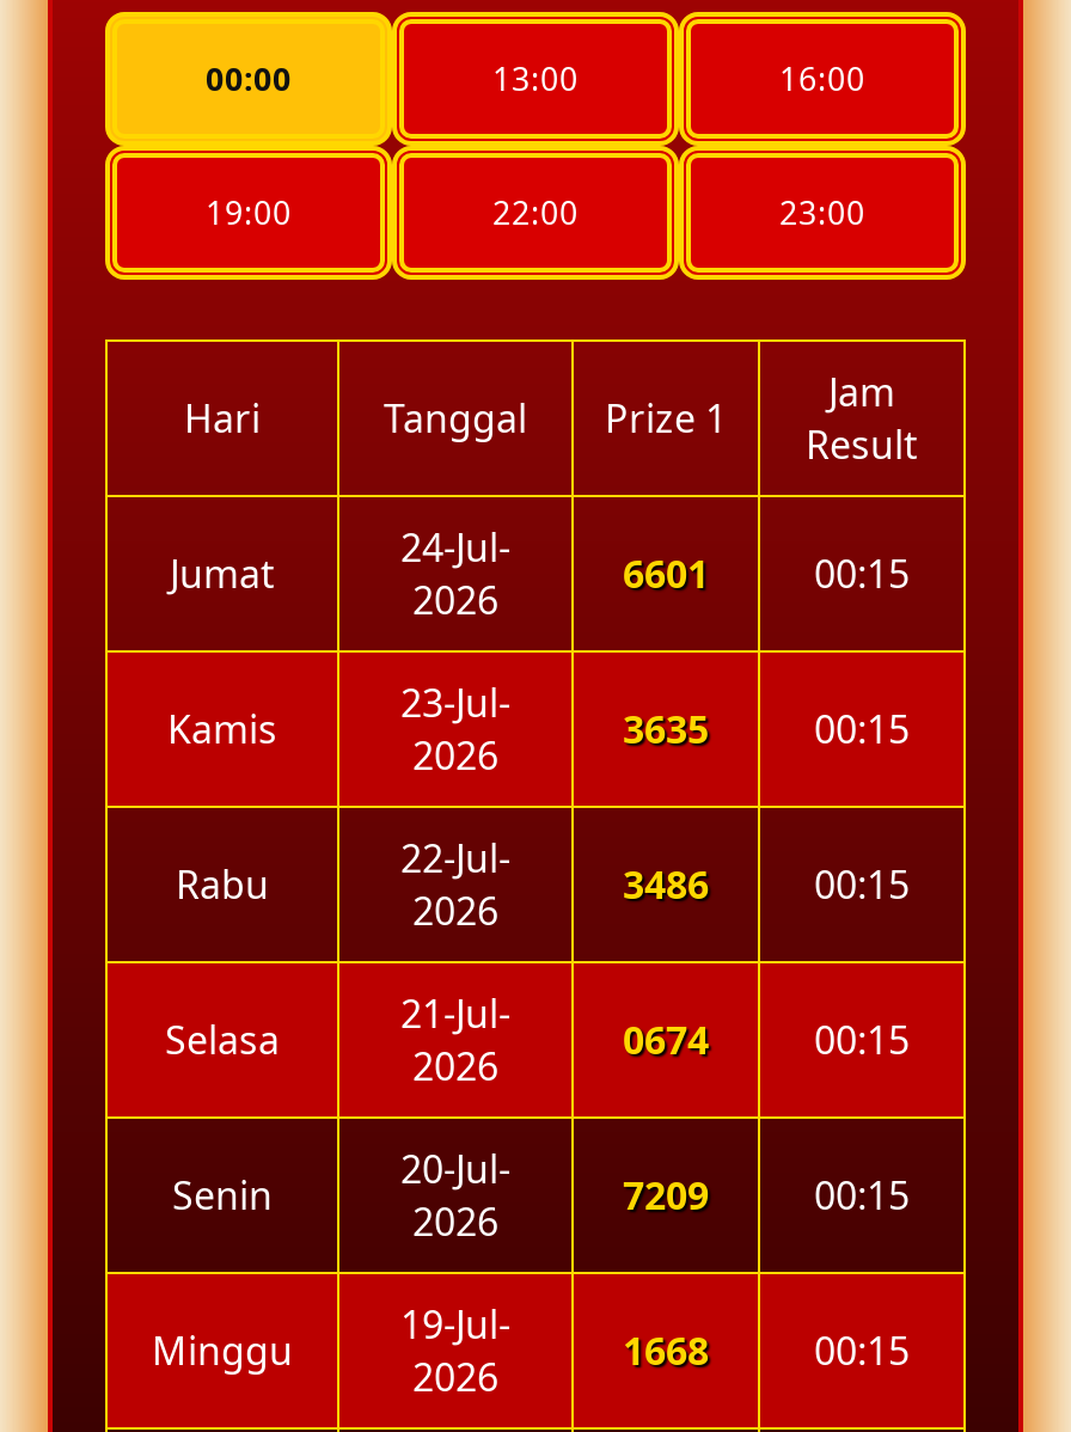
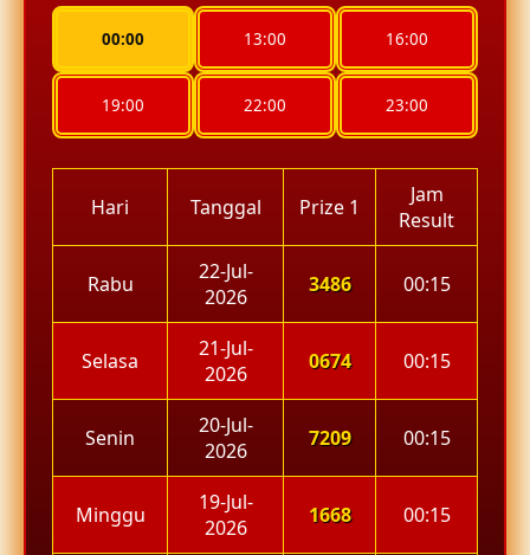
[167,522,910,782] Jumat | 24-Jul- | 2026 | 6601 | 00:15 | Kamis | 23-Jul- | 2026 | 3635 | 00:15 -> none

